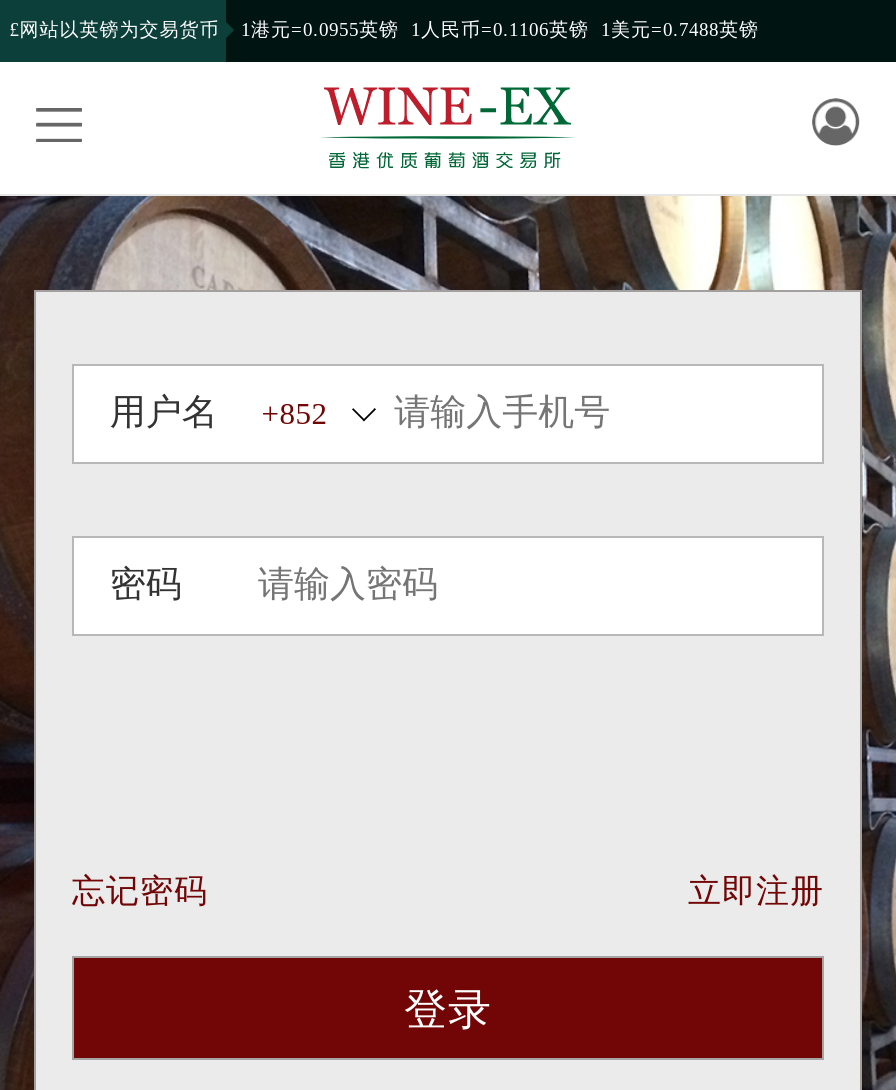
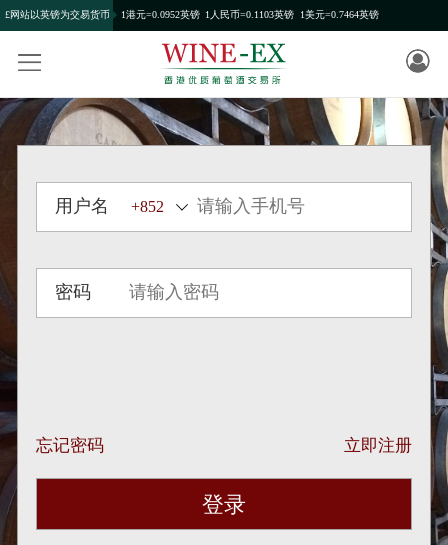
[241,18,759,40] 1港元=0.0955英镑 1人民币=0.1106英镑 1美元=0.7488英镑 -> [120,9,379,20] 1港元=0.0952英镑 1人民币=0.1103英镑 1美元=0.7464英镑

